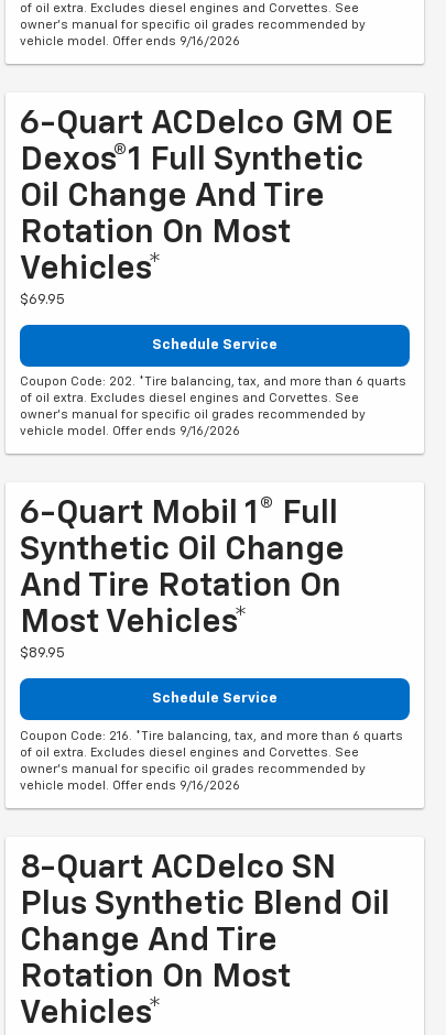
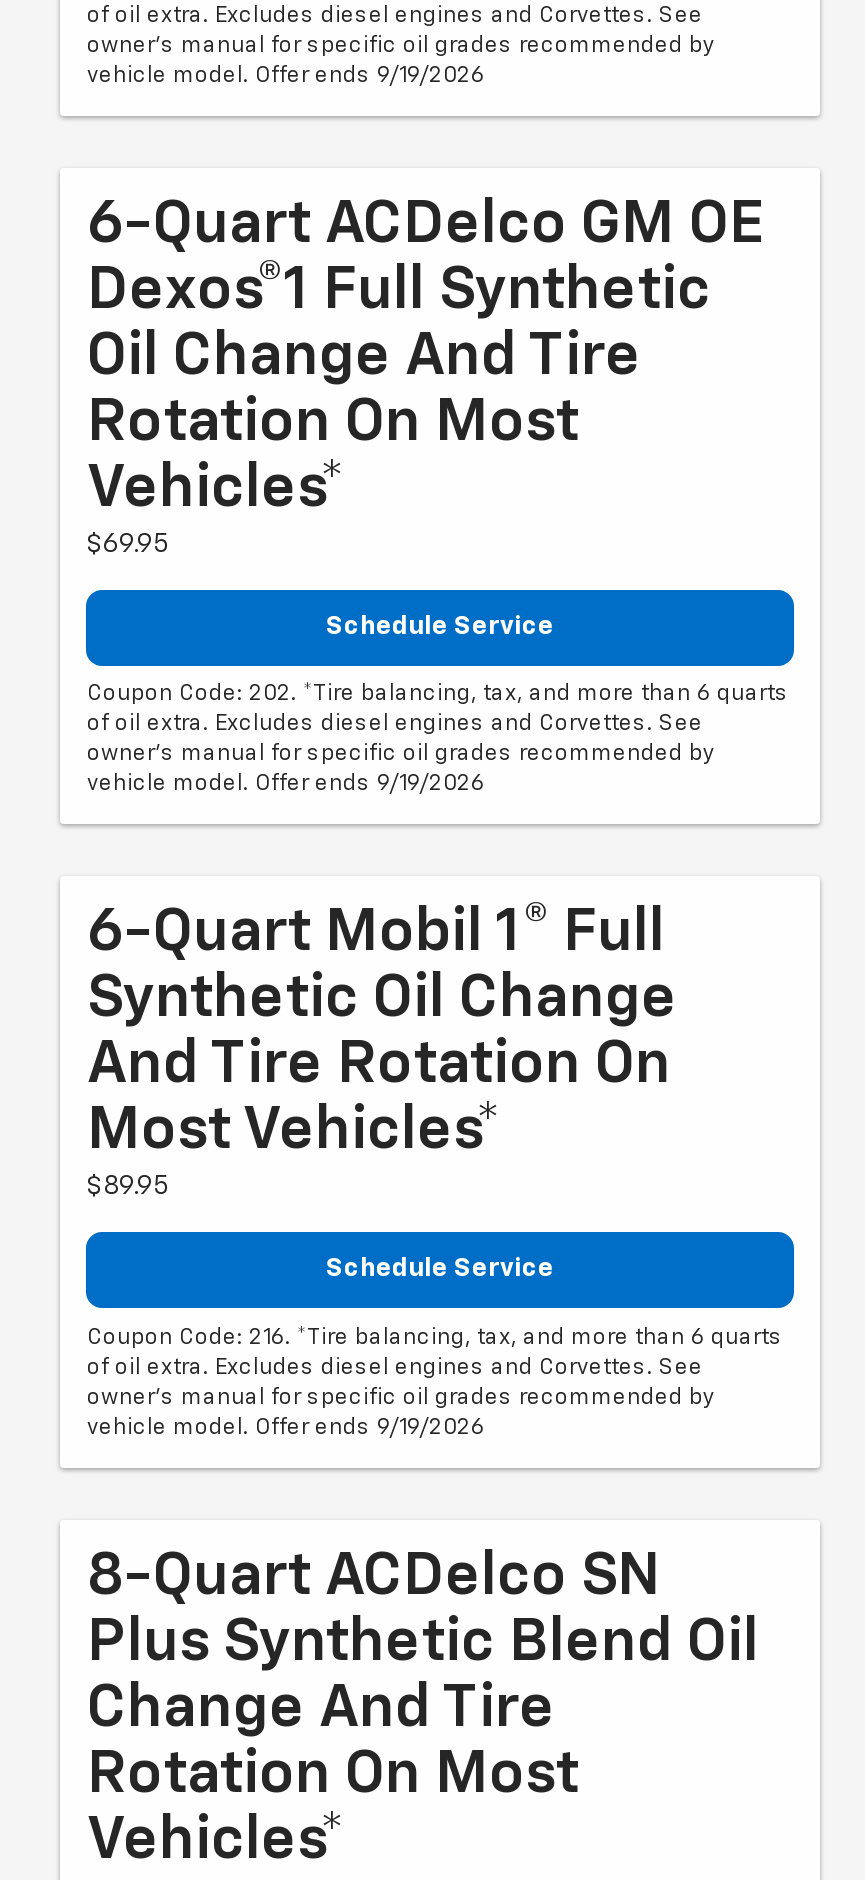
[20,35,241,47] vehicle model. Offer ends 9/16/2026 -> [87,64,485,86] vehicle model. Offer ends 9/19/2026
[20,425,241,438] vehicle model. Offer ends 9/16/2026 -> [87,773,485,795] vehicle model. Offer ends 9/19/2026
[20,779,241,792] vehicle model. Offer ends 9/16/2026 -> [87,1416,485,1438] vehicle model. Offer ends 9/19/2026

